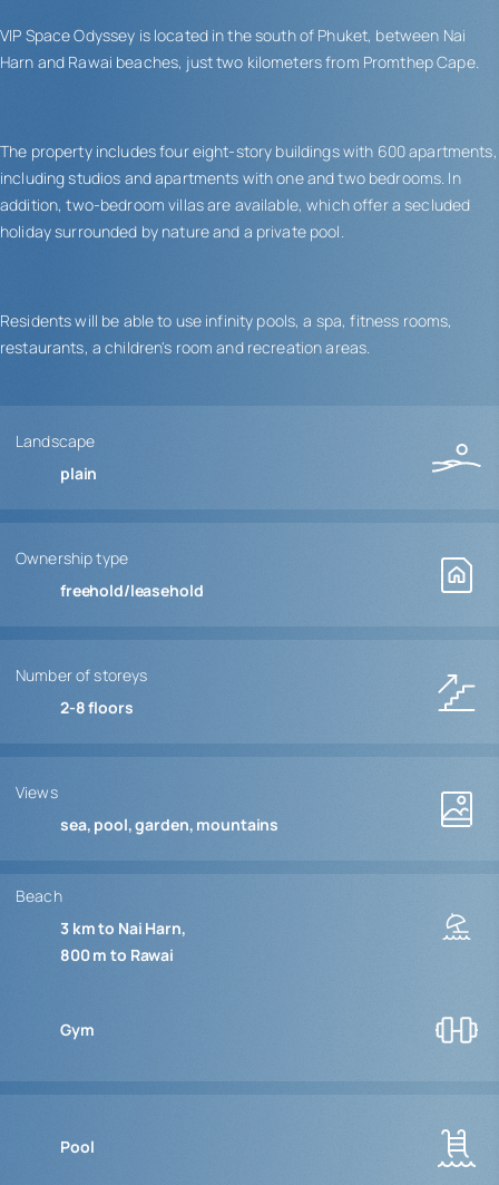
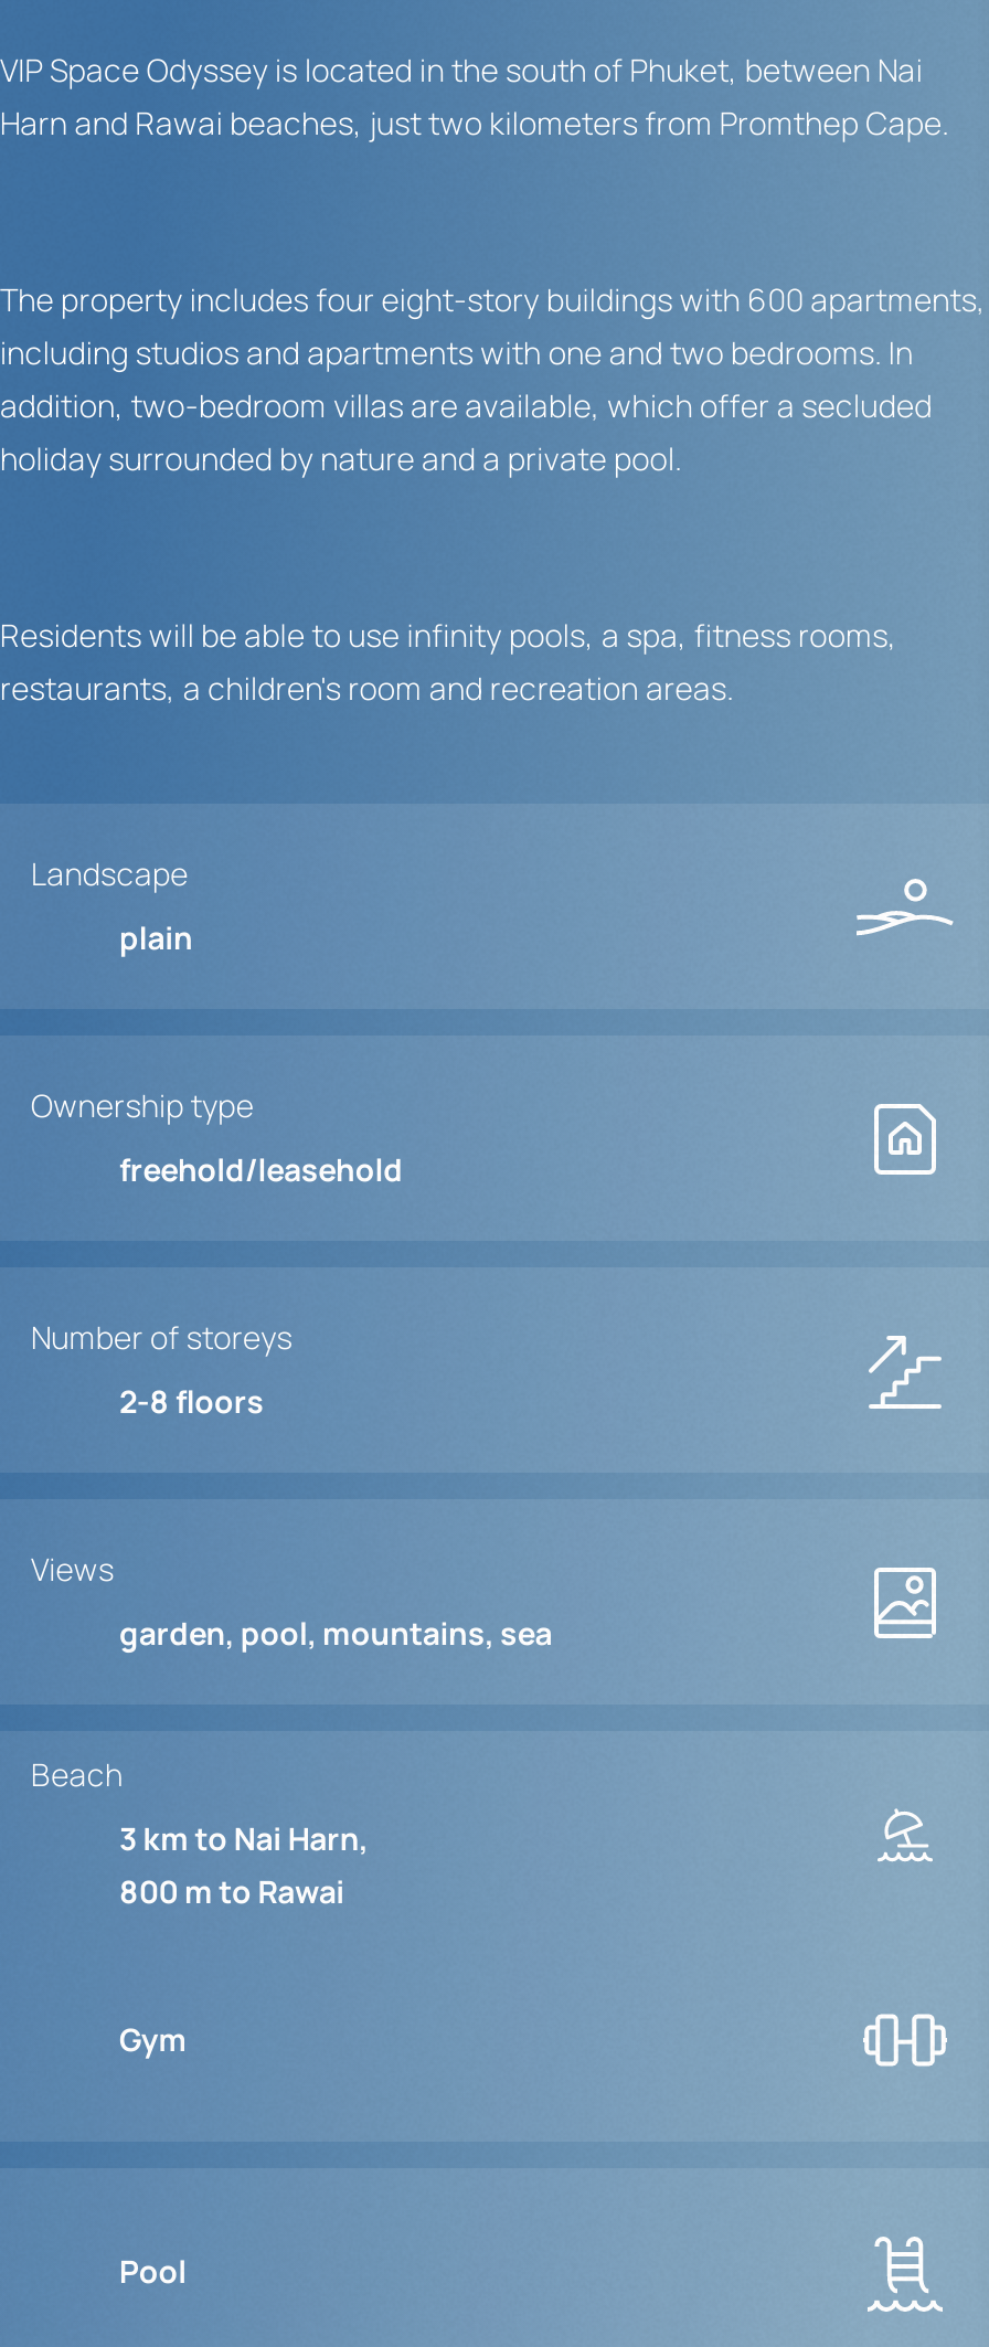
[60,814,279,835] sea, pool, garden, mountains -> [119,1613,552,1655] garden, pool, mountains, sea

